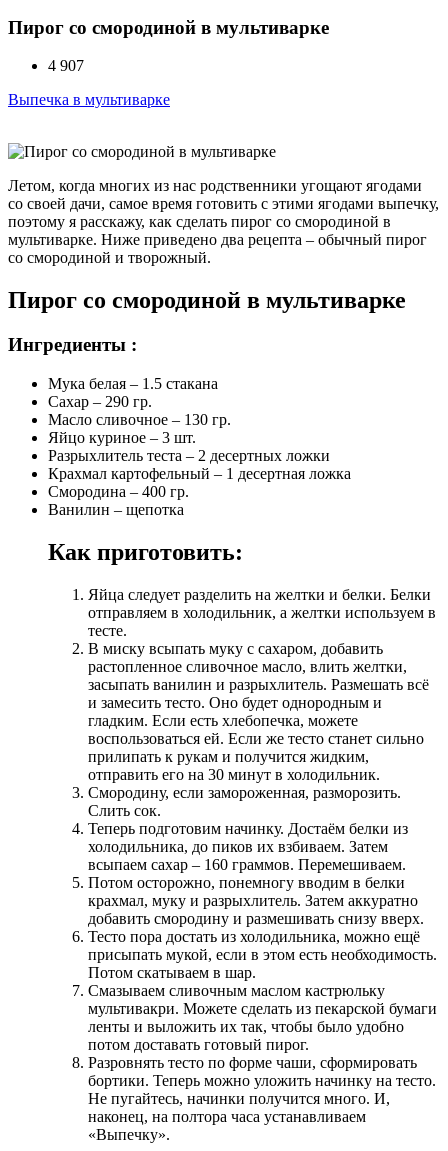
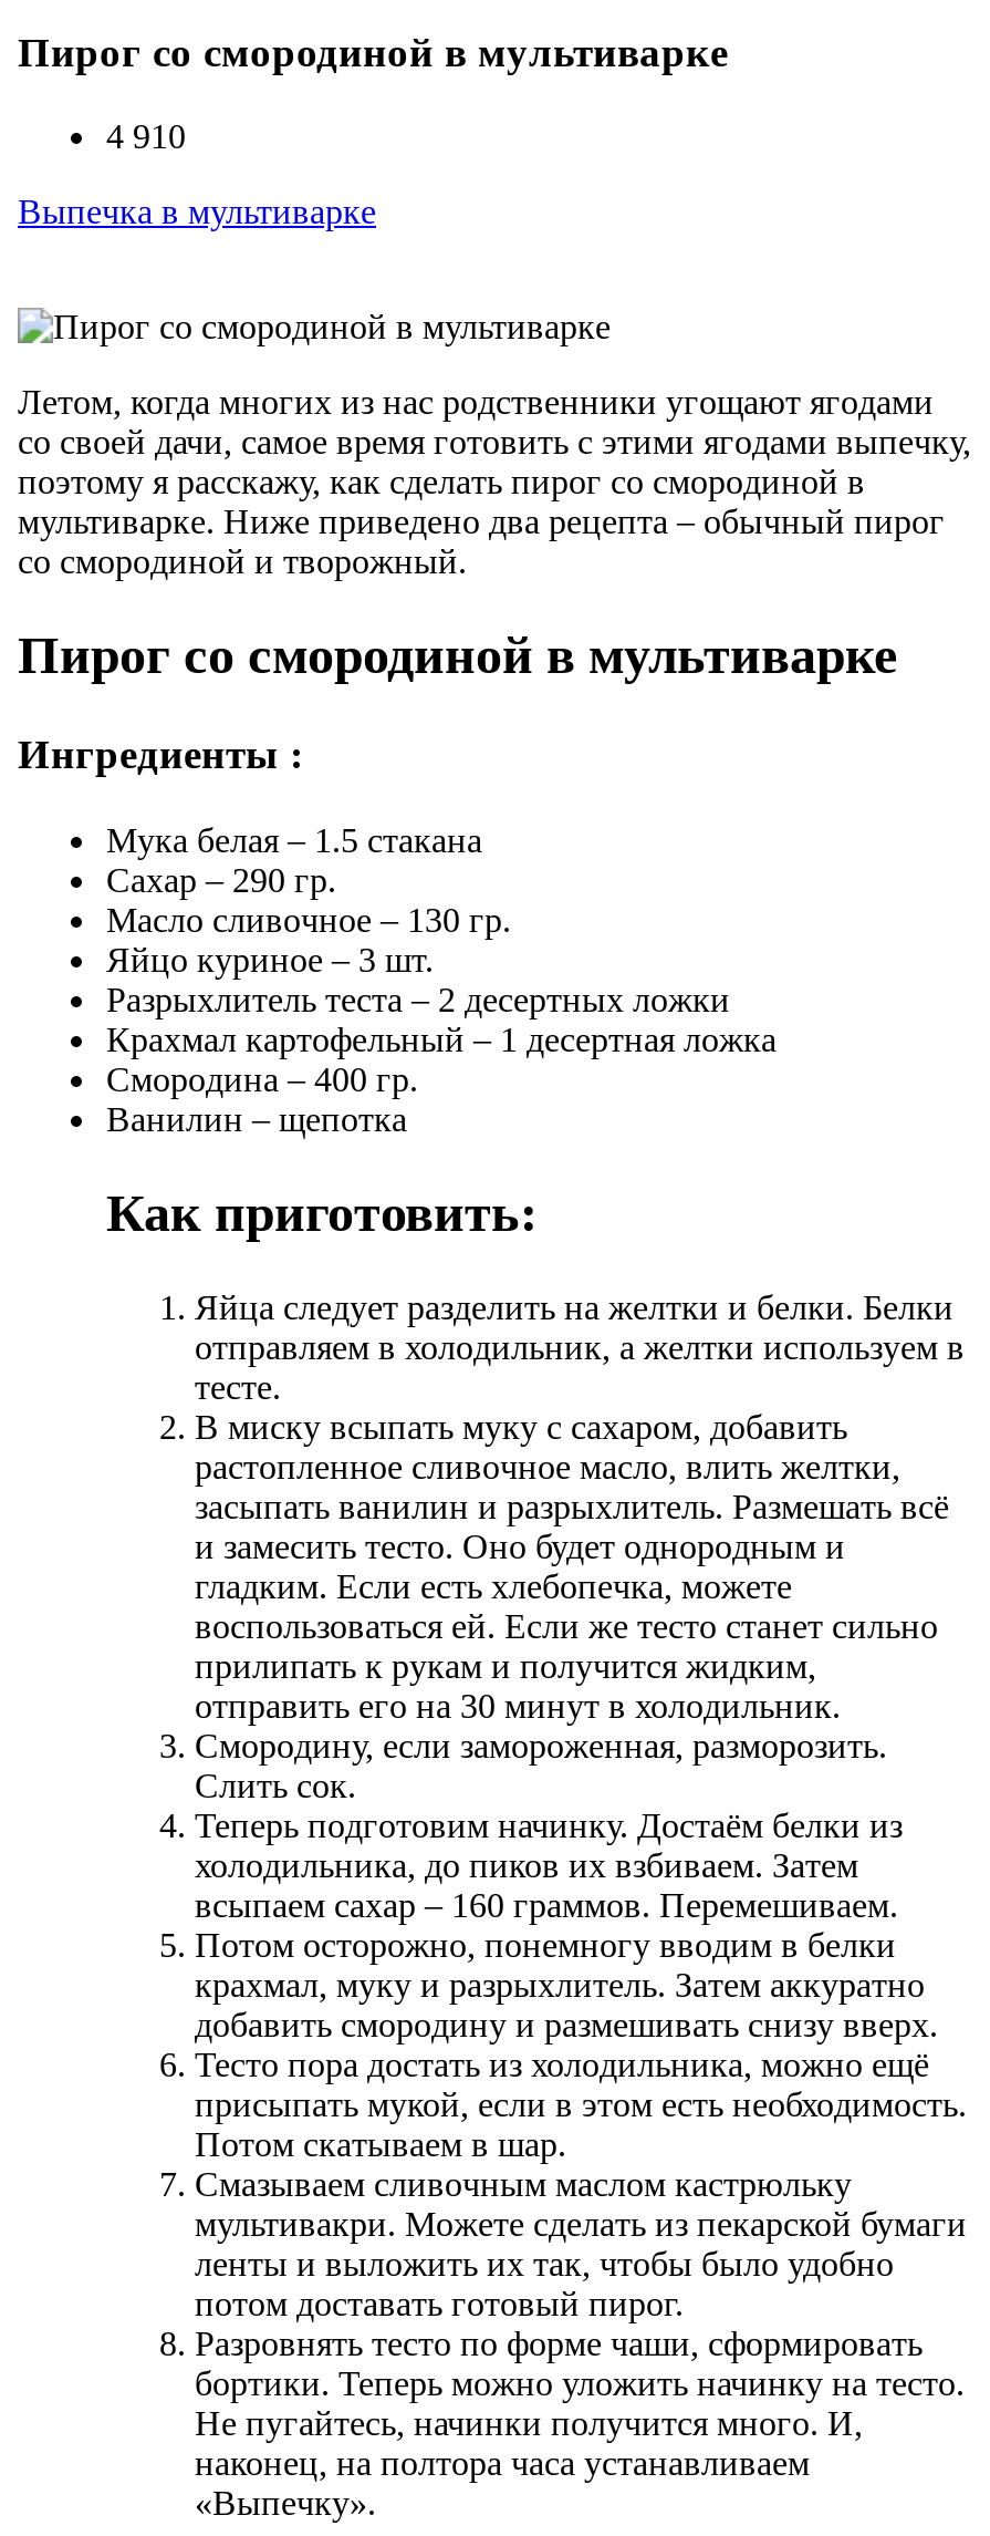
[48,57,84,74] 4 907 -> [106,118,186,156] 4 910

